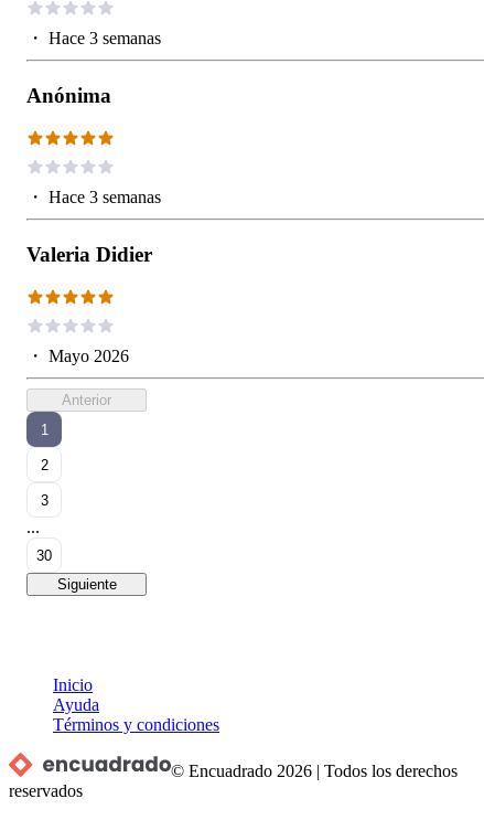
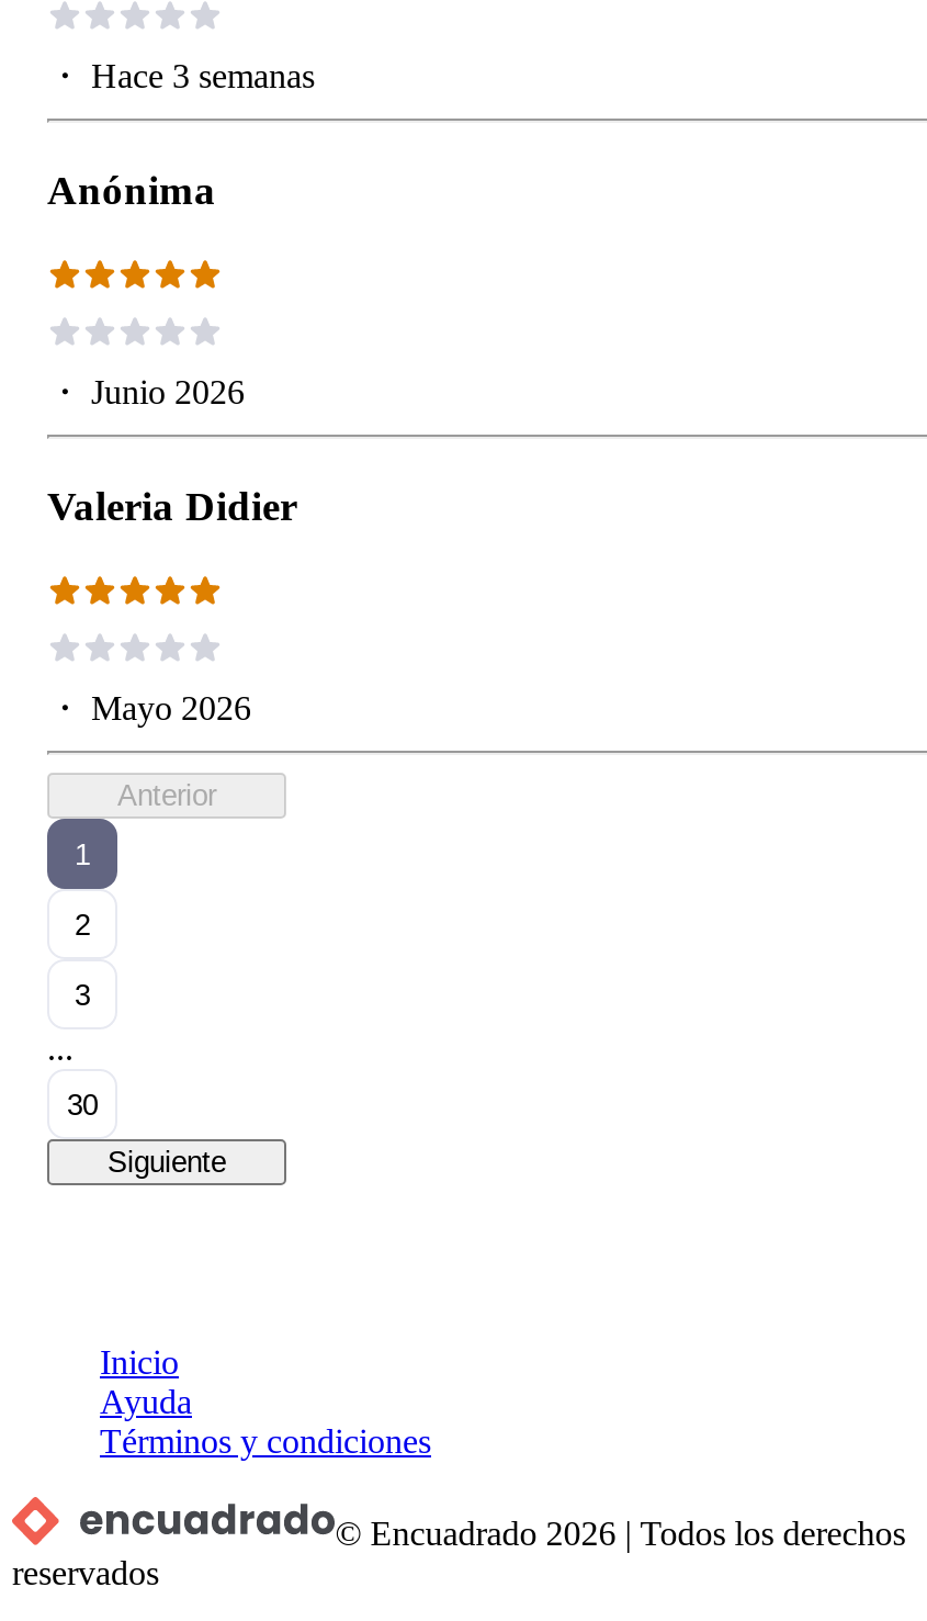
[26,188,161,207] ・Hace 3 semanas -> [47,374,245,411] ・Junio 2026

